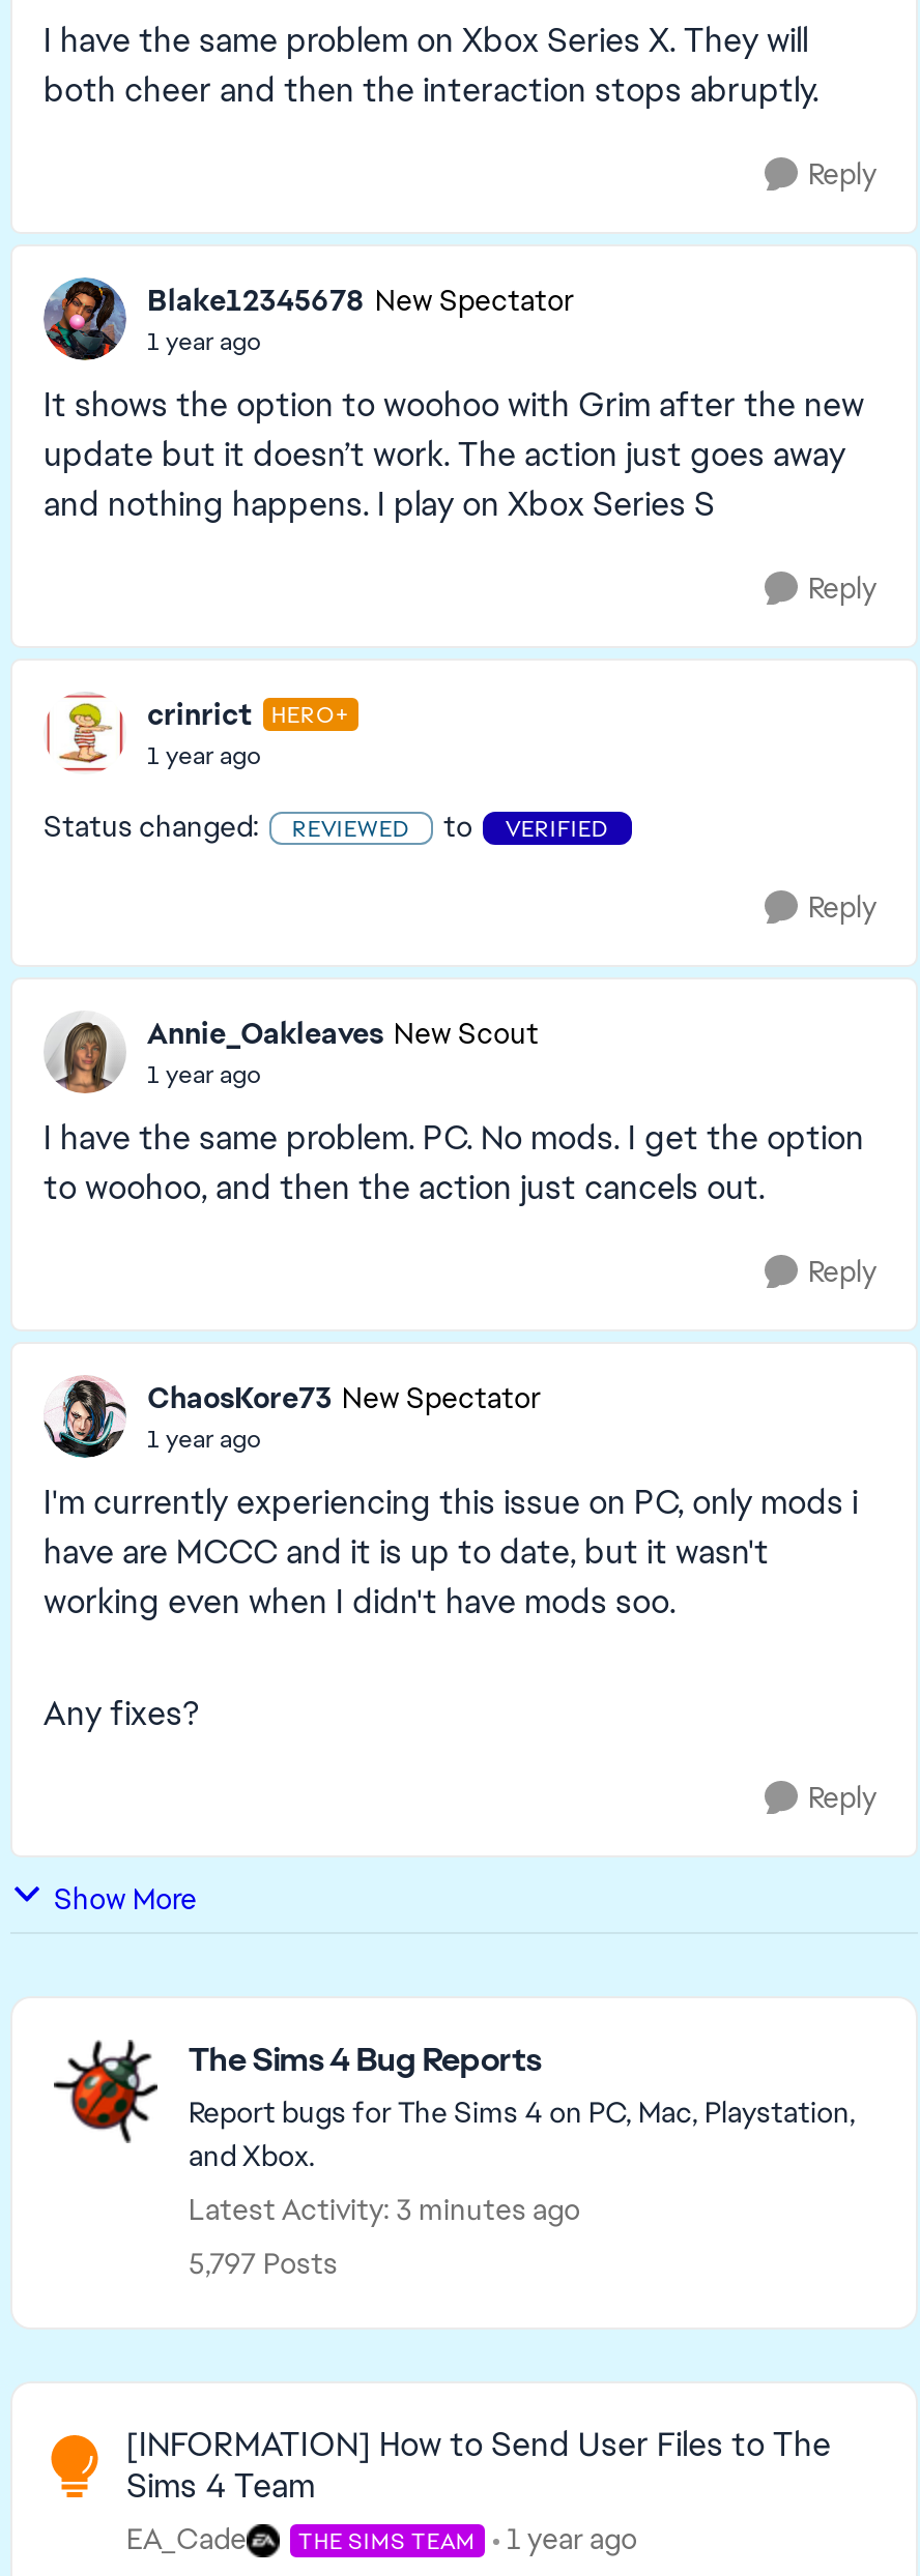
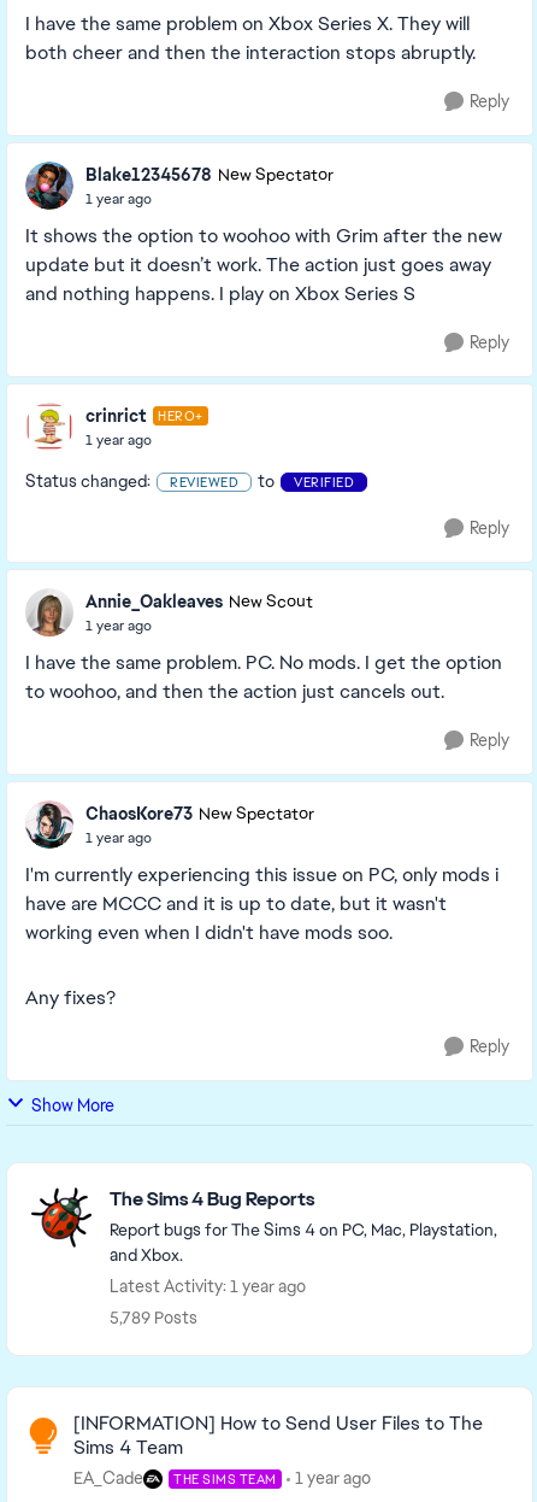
[189,2191,580,2228] Latest Activity: 3 minutes ago -> [110,1275,306,1297] Latest Activity: 1 year ago
[189,2245,338,2282] 5,797 Posts -> [110,1307,197,1328] 5,789 Posts

